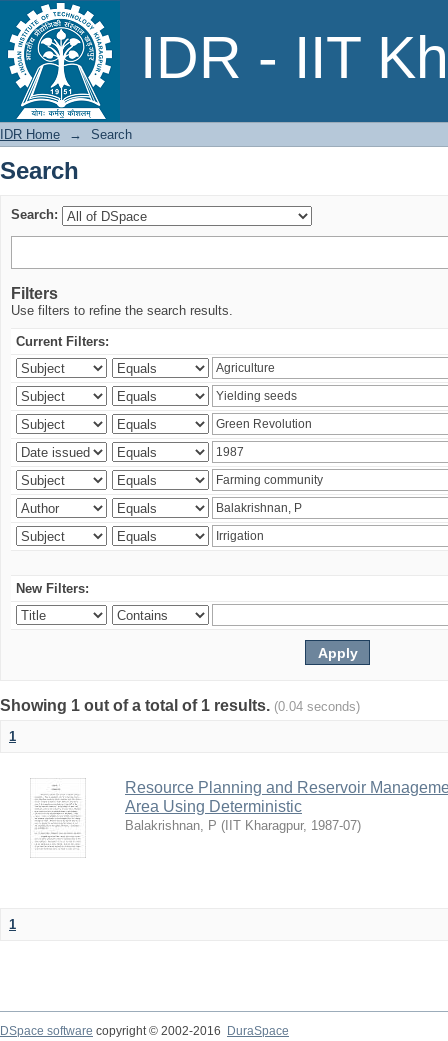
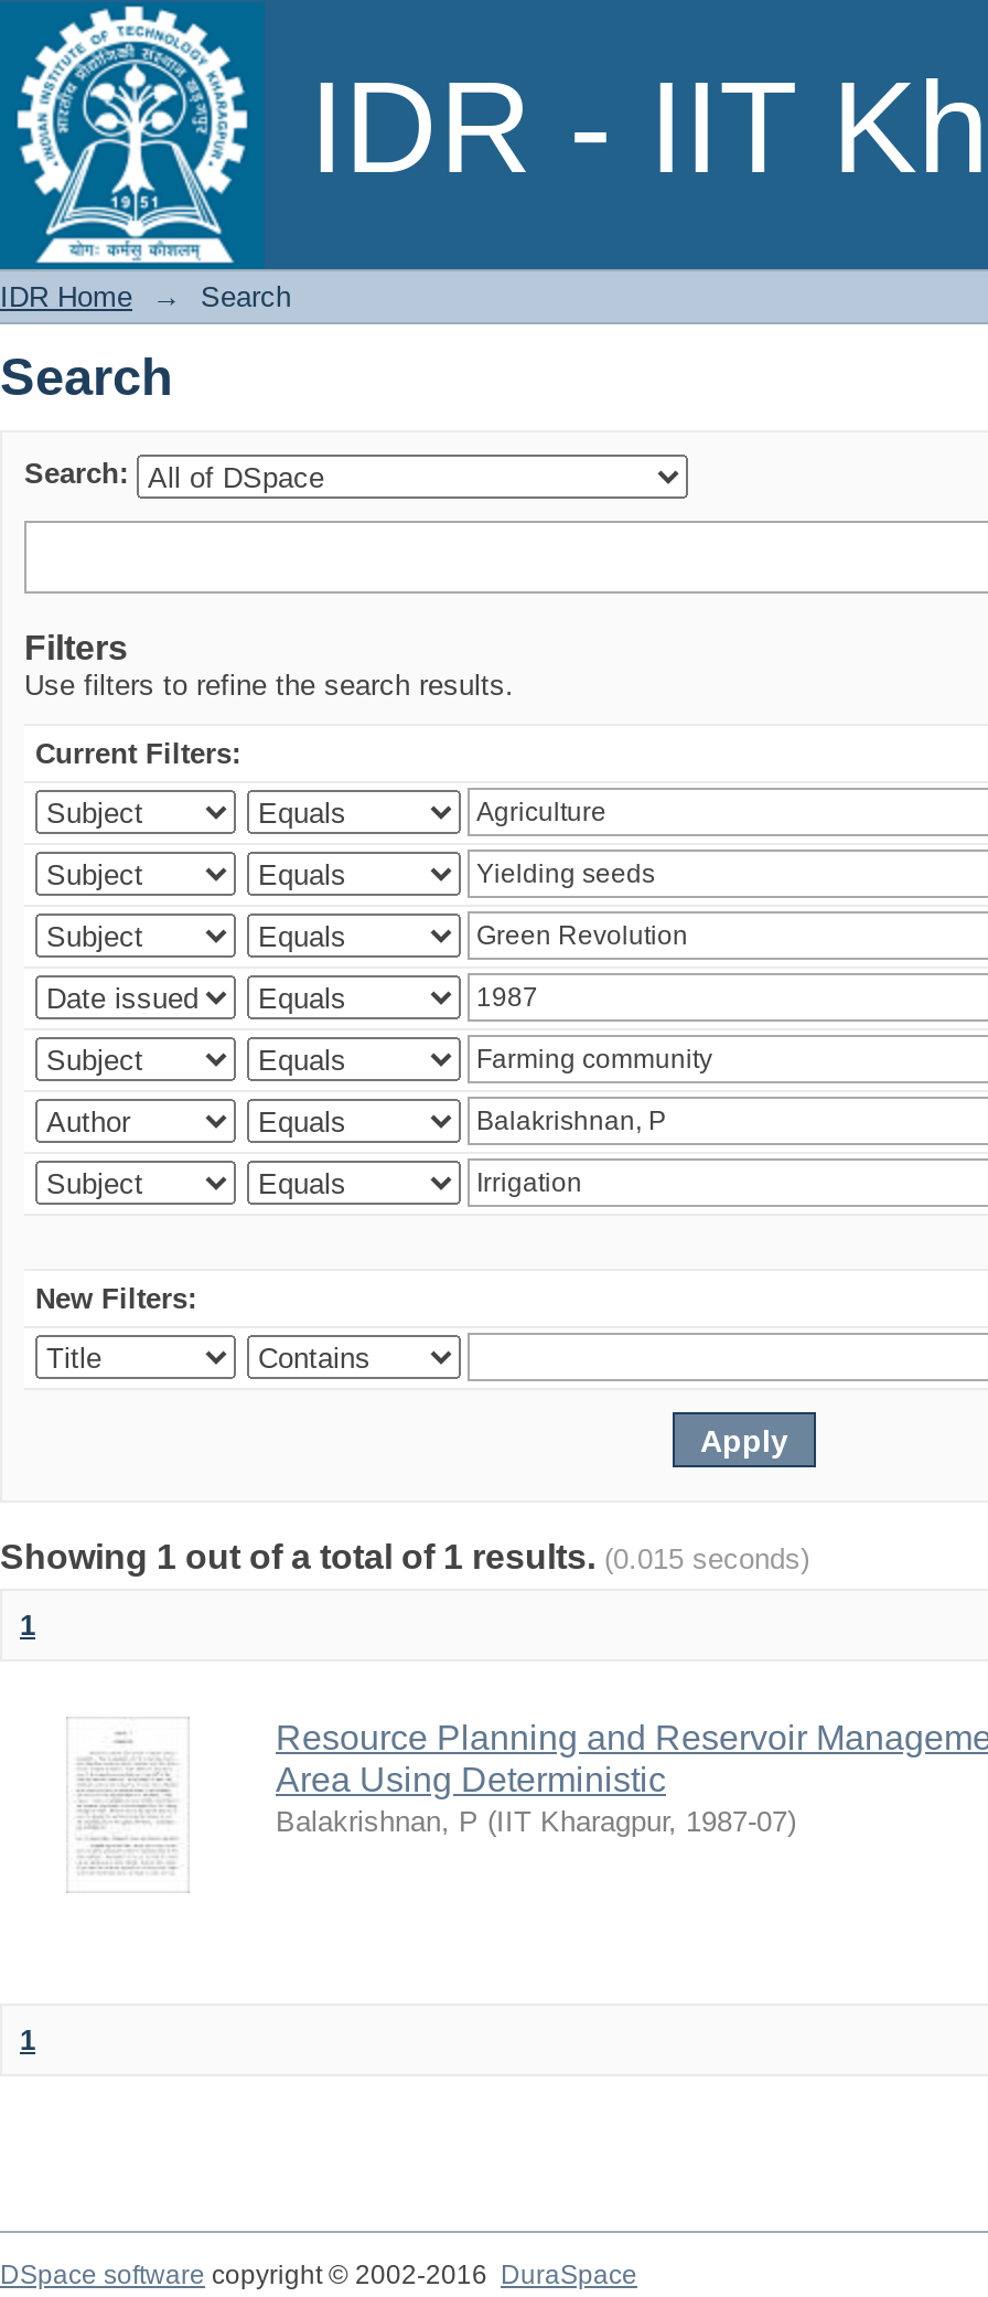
[0,697,360,714] Showing 1 out of a total of 1 results. (0.04 seconds) -> [0,1538,809,1575] Showing 1 out of a total of 1 results. (0.015 seconds)

